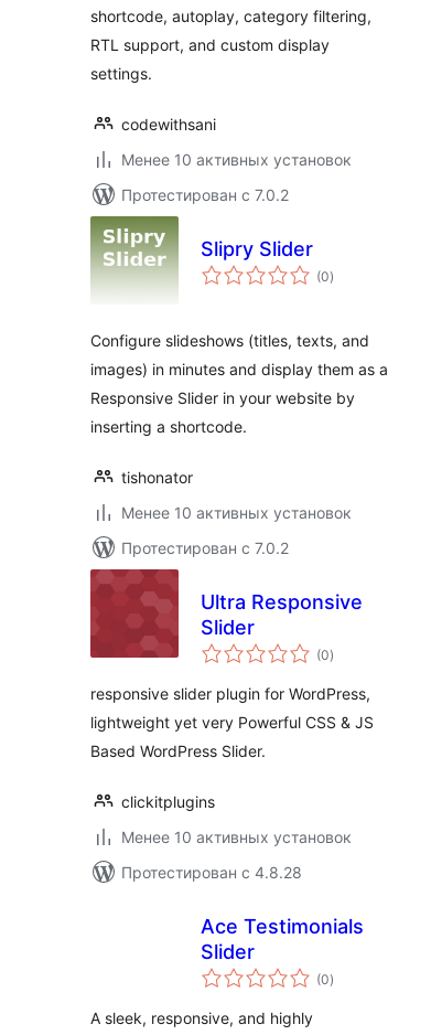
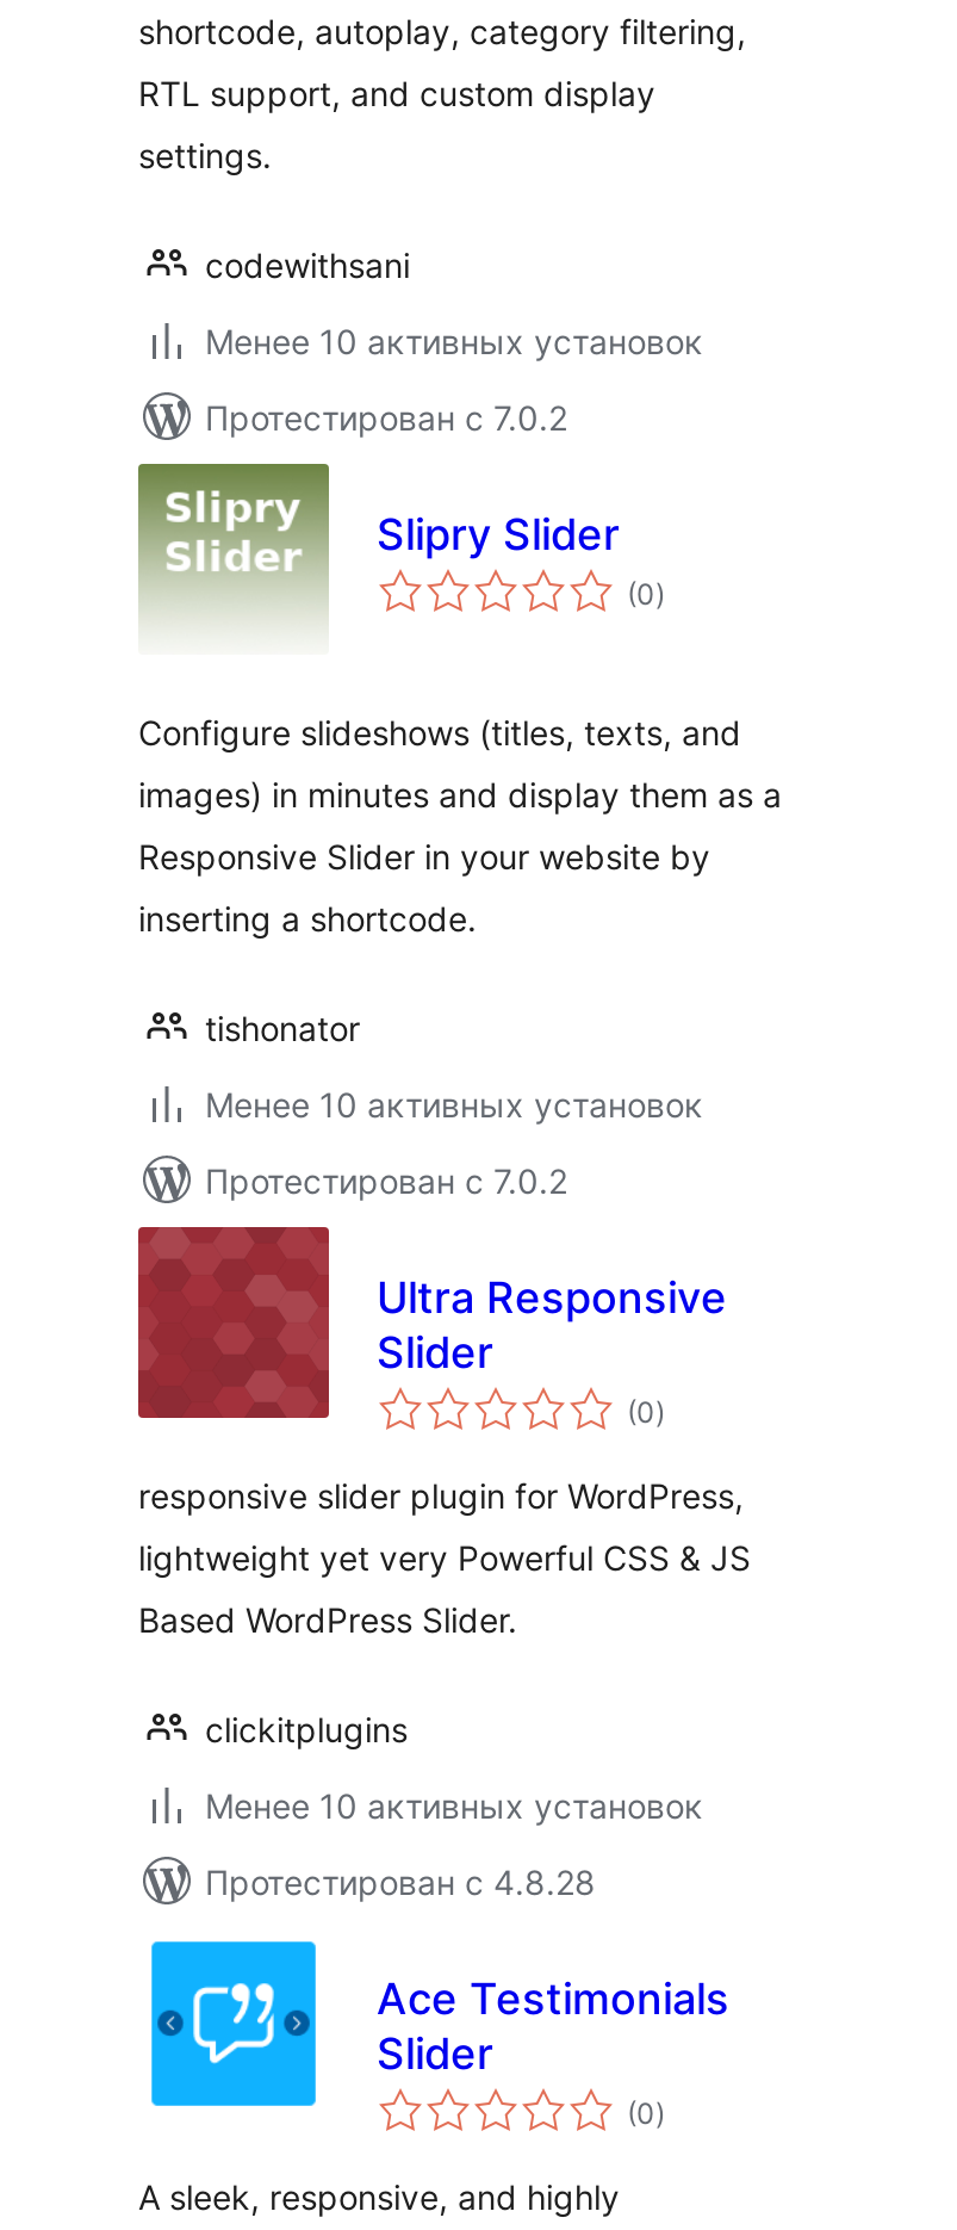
none -> [148,1938,319,2110] [image]

